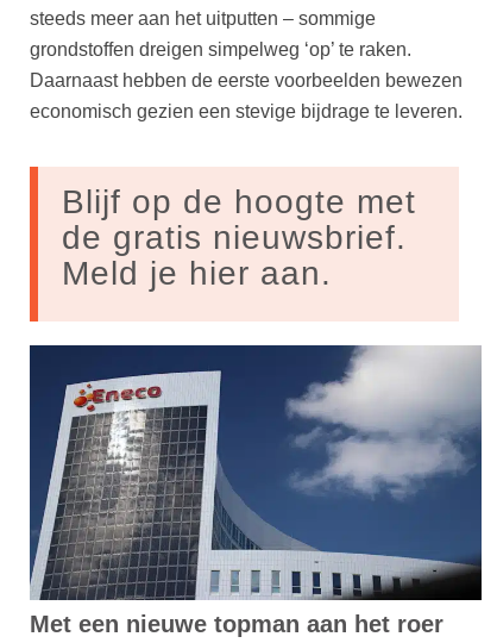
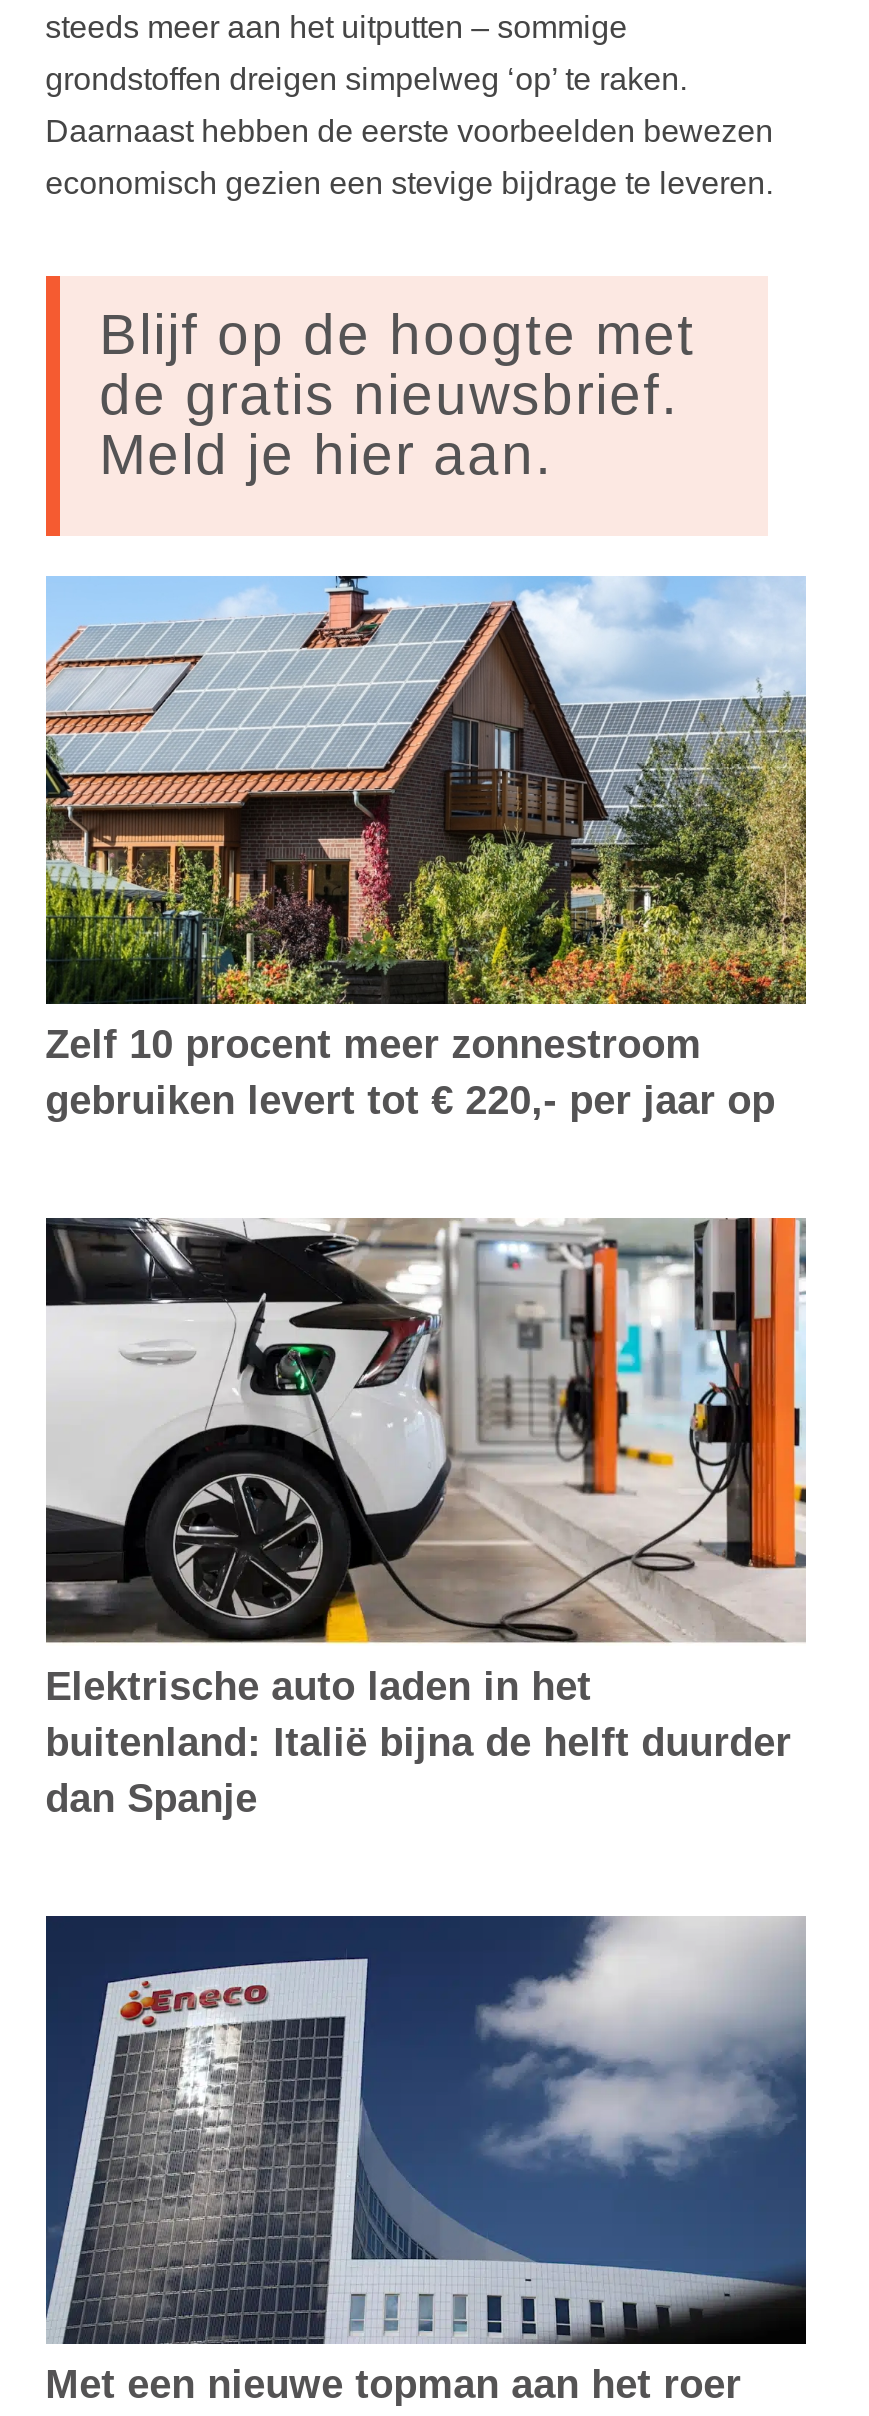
none -> [44,576,808,1122] [image] | Zelf 10 procent meer zonnestroom | gebruiken levert tot € 220,- per jaar op
none -> [44,1216,808,1820] [image] | Elektrische auto laden in het | buitenland: Italië bijna de helft duurder | dan Spanje

